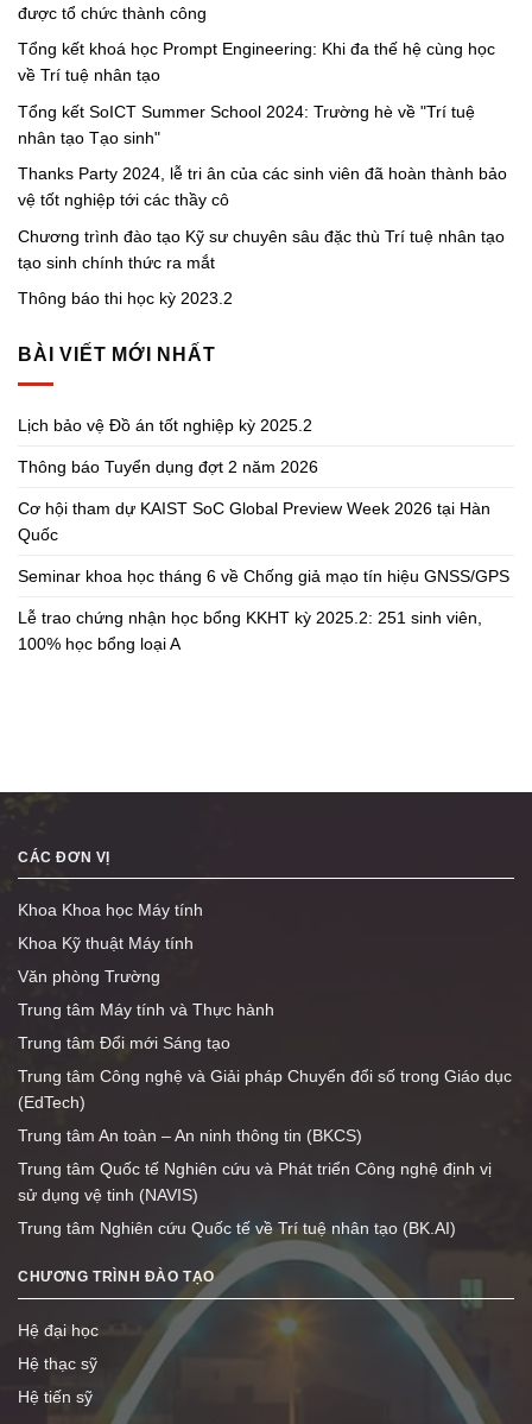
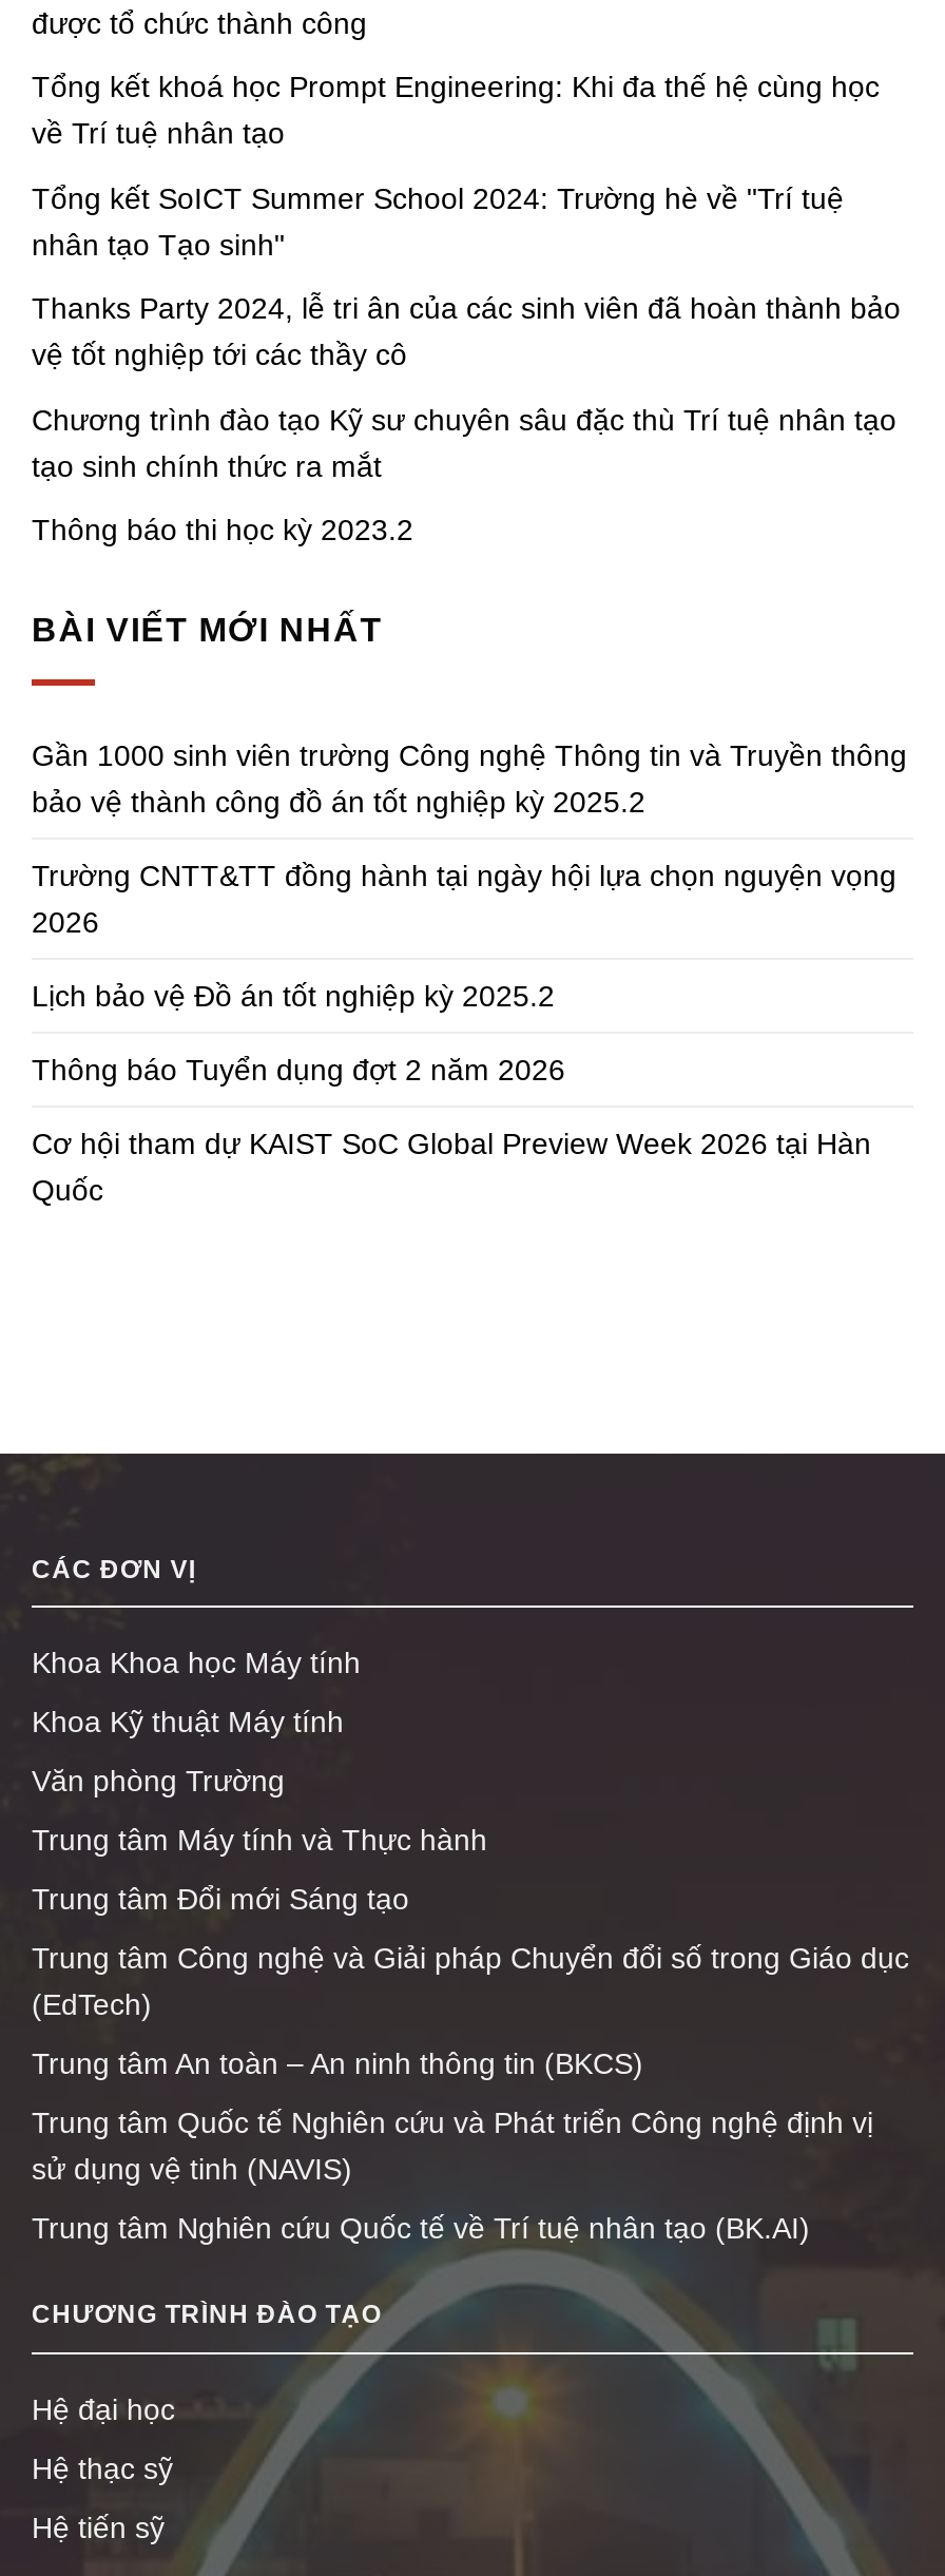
none -> [32,737,907,938] Gần 1000 sinh viên trường Công nghệ Thông tin và Truyền thông | bảo vệ thành công đồ án tốt nghiệp kỳ 2025.2 | Trường CNTT&TT đồng hành tại ngày hội lựa chọn nguyện vọng | 2026
moved [18,415,490,543] -> [32,978,871,1206]: Lịch bảo vệ Đồ án tốt nghiệp kỳ 2025.2 | Thông báo Tuyển dụng đợt 2 năm 2026 | Cơ hội tham dự KAIST SoC Global Preview Week 2026 tại Hàn | Quốc
[18,566,509,653] Seminar khoa học tháng 6 về Chống giả mạo tín hiệu GNSS/GPS | Lễ trao chứng nhận học bổng KKHT kỳ 2025.2: 251 sinh viên, | 100% học bổng loại A -> none

